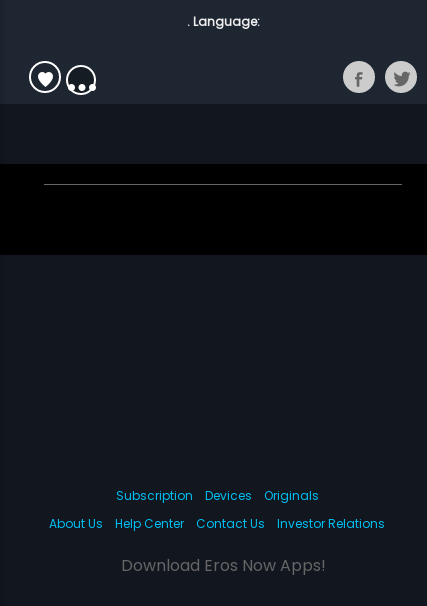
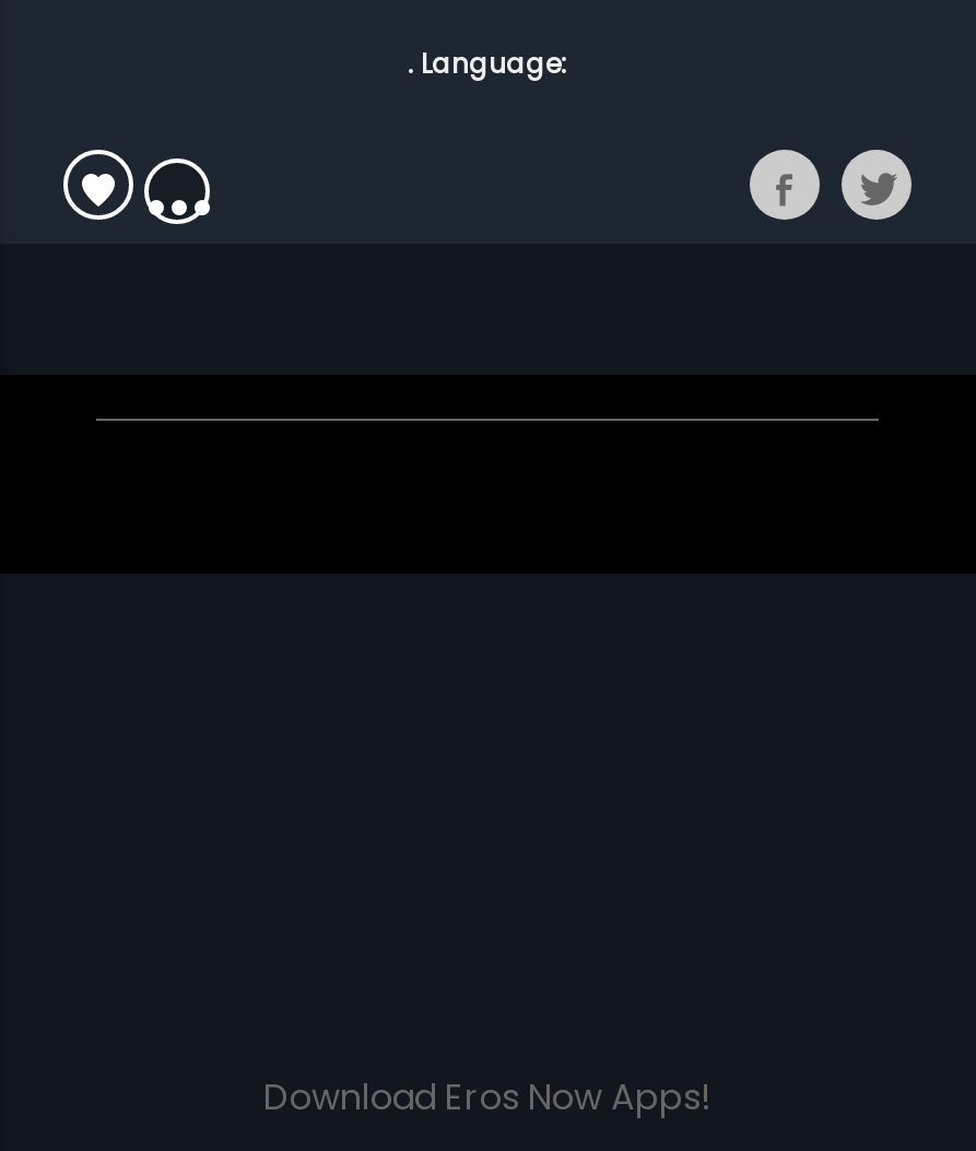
[49,487,385,532] Subscription | Devices | Originals | About Us | Help Center | Contact Us | Investor Relations -> none

